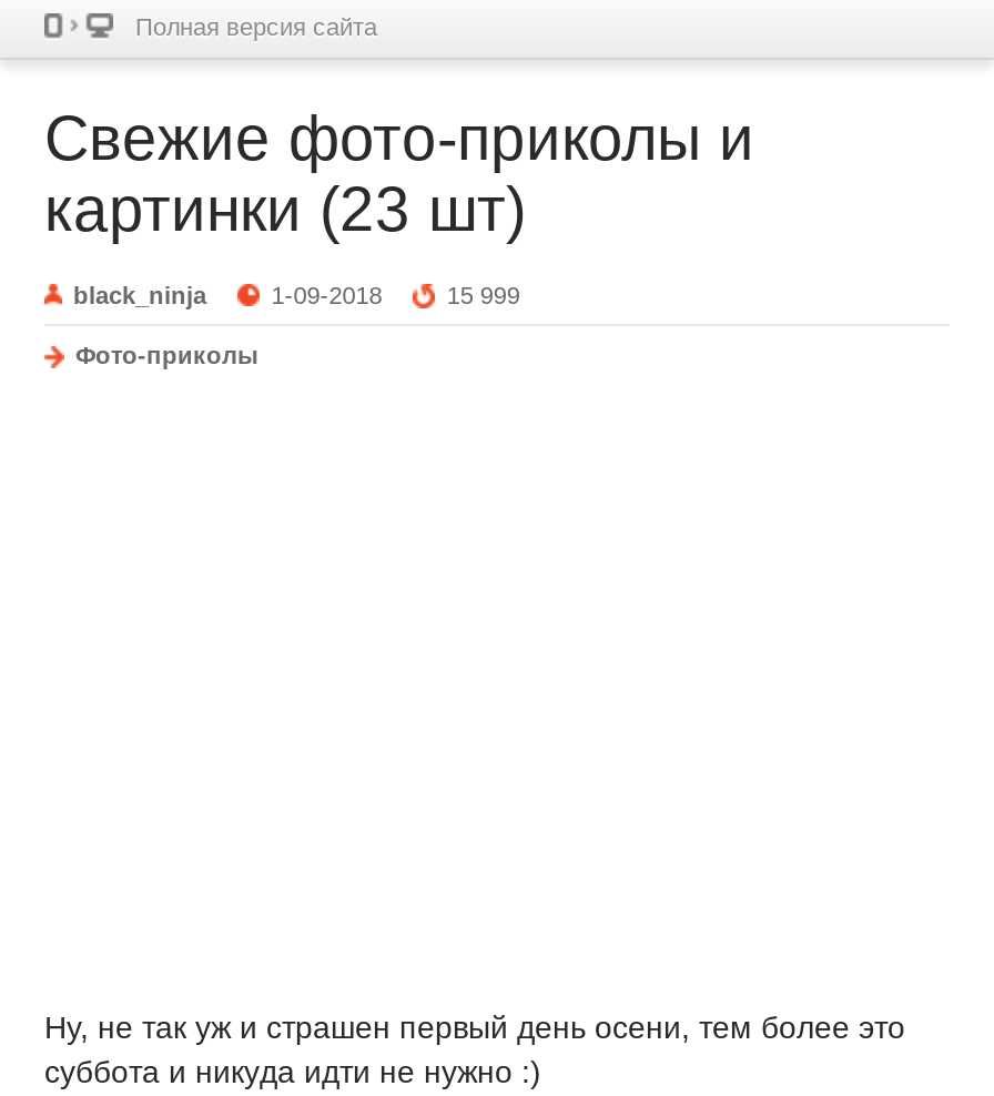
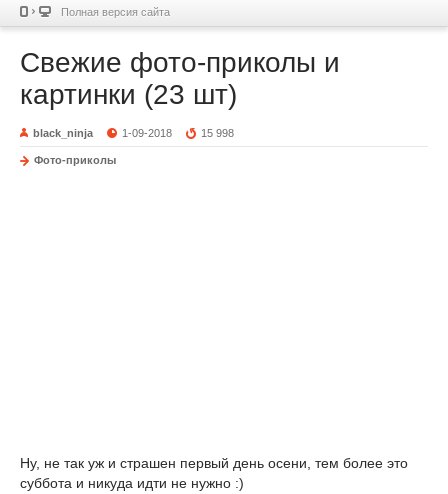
[447,282,520,308] 15 999 -> [201,127,234,139] 15 998

